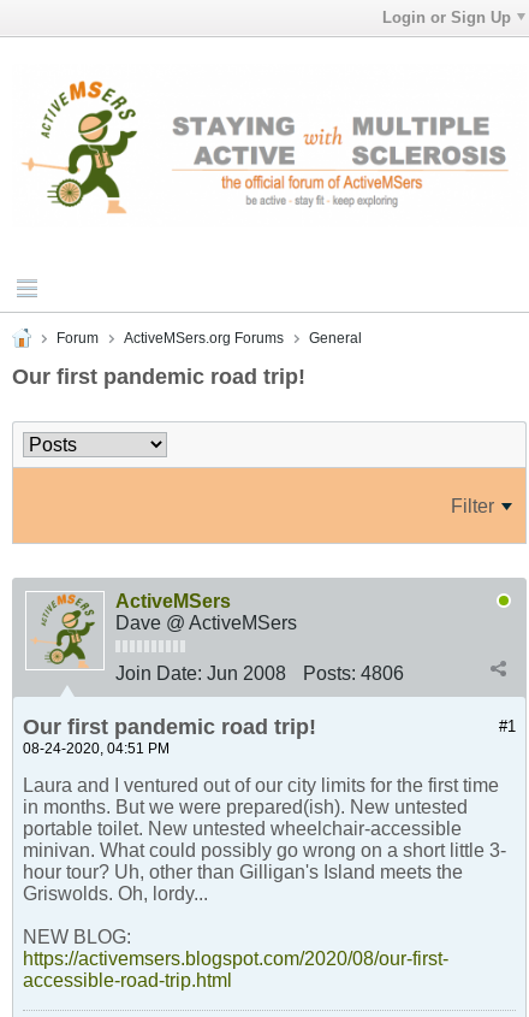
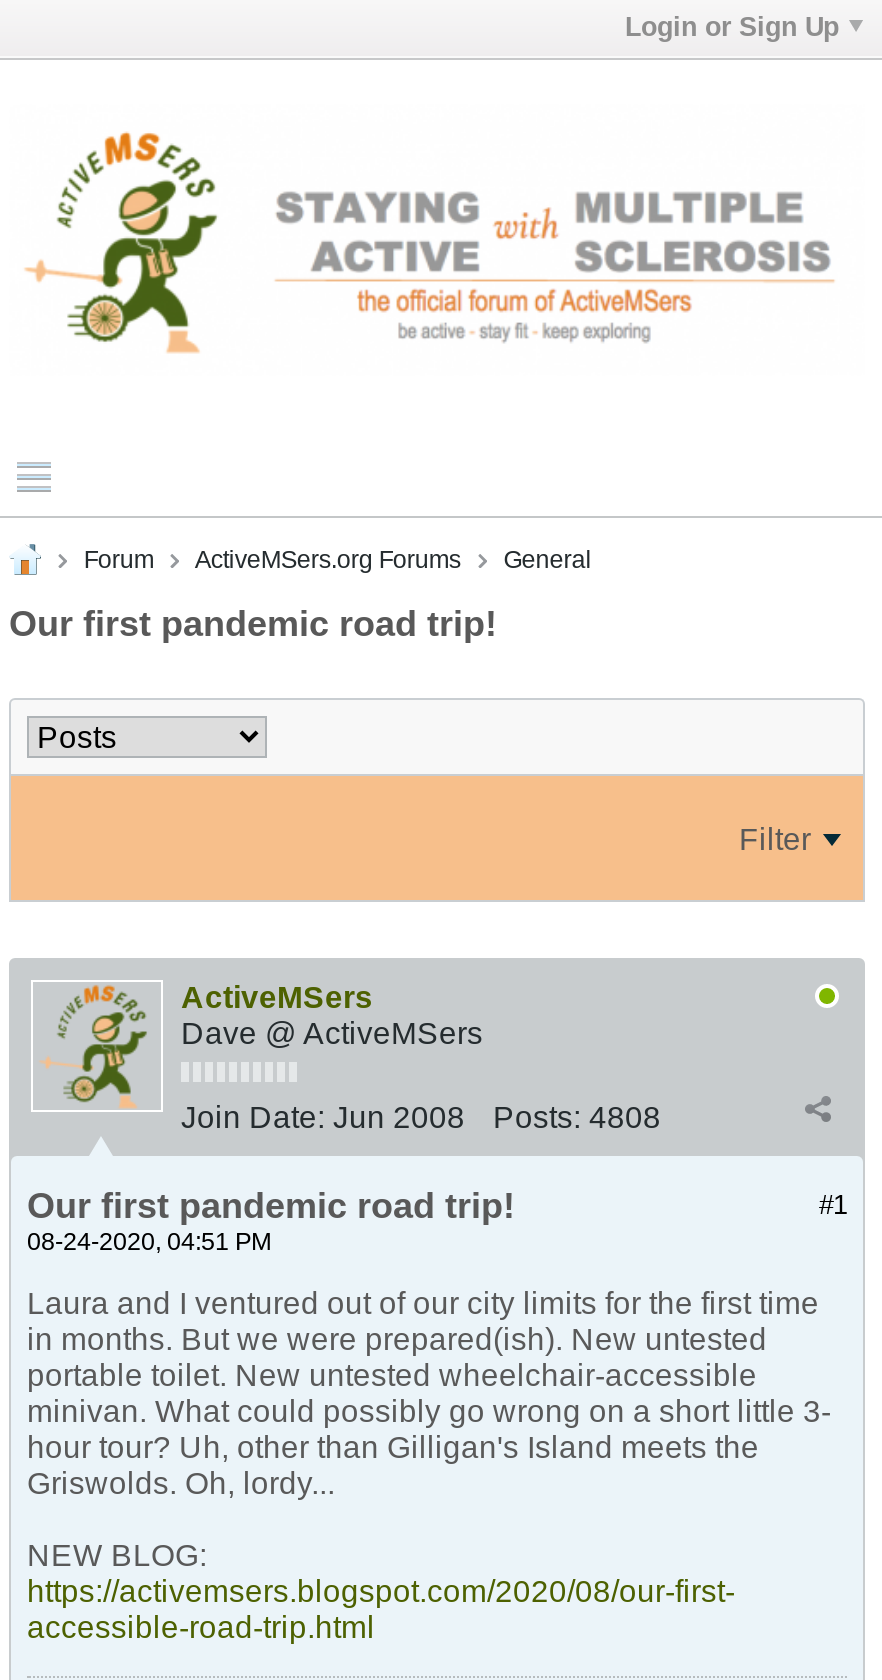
[115,664,404,684] Join Date: Jun 2008 Posts: 4806 -> [181,1101,661,1135] Join Date: Jun 2008 Posts: 4808

